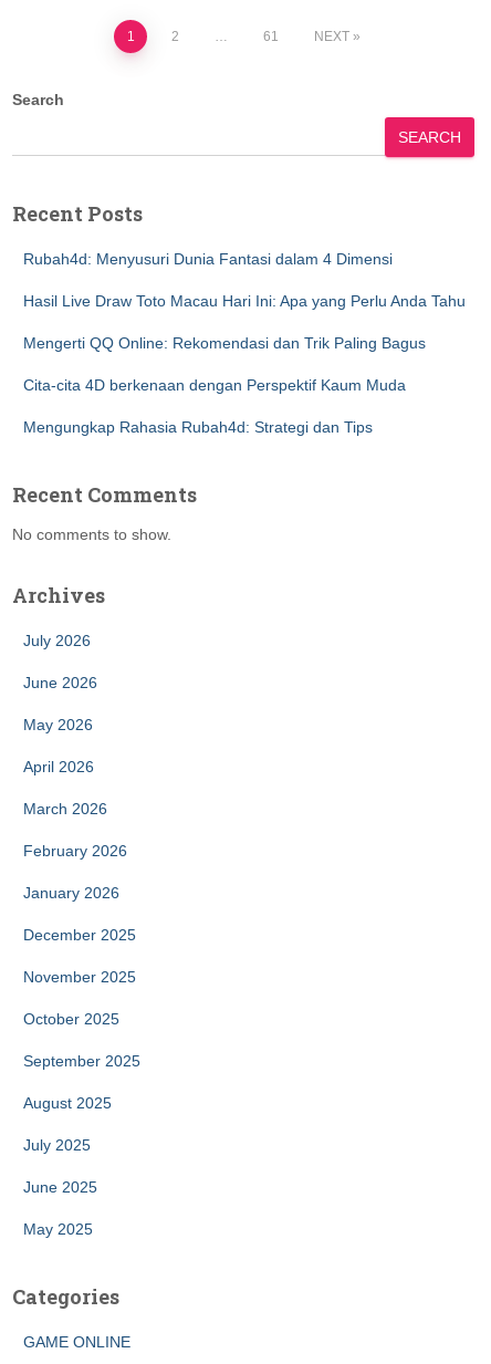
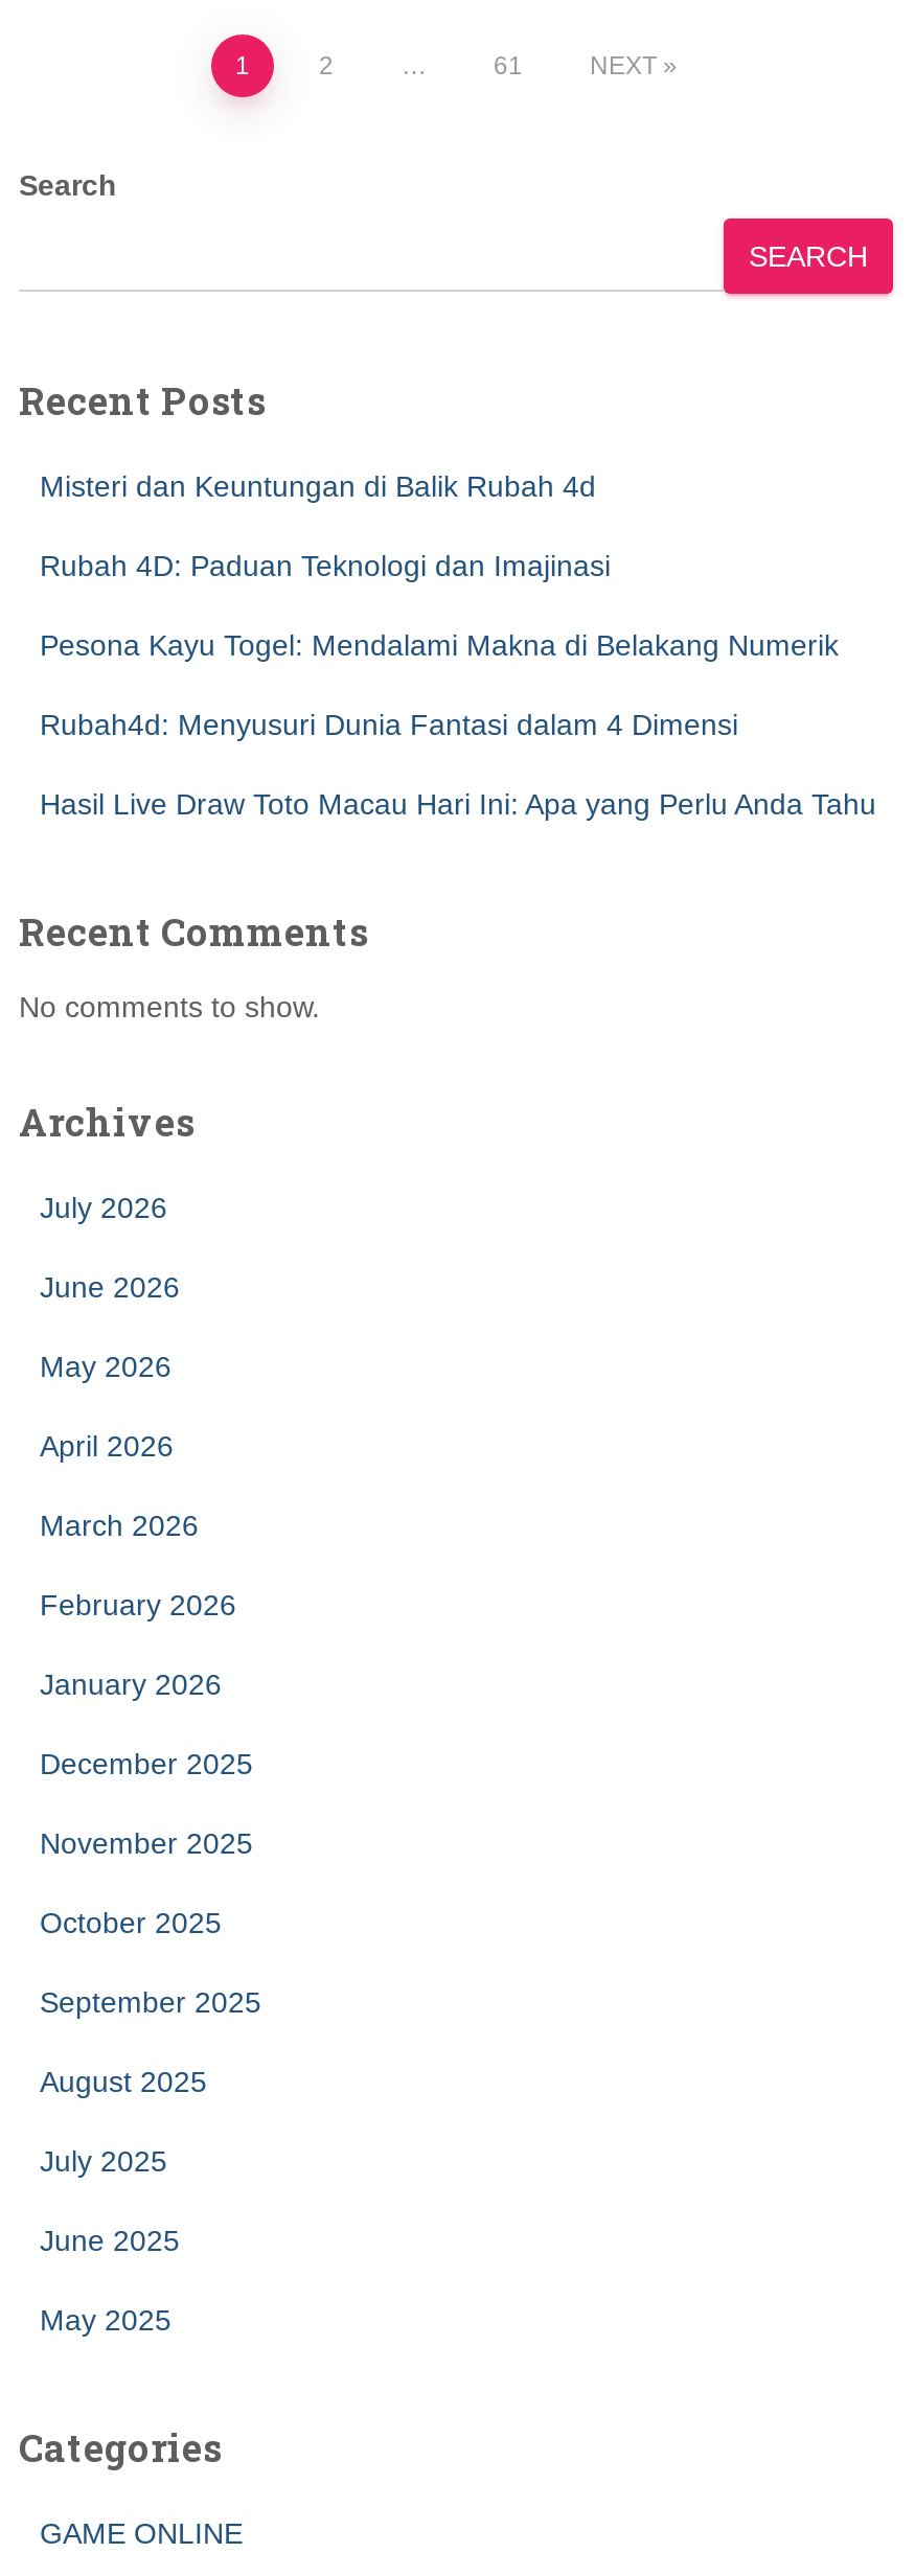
none -> [40,469,839,662] Misteri dan Keuntungan di Balik Rubah 4d | Rubah 4D: Paduan Teknologi dan Imajinasi | Pesona Kayu Togel: Mendalami Makna di Belakang Numerik
moved [23,250,466,310] -> [40,708,876,821]: Rubah4d: Menyusuri Dunia Fantasi dalam 4 Dimensi | Hasil Live Draw Toto Macau Hari Ini: Apa yang Perlu Anda Tahu
[23,334,426,436] Mengerti QQ Online: Rekomendasi dan Trik Paling Bagus | Cita-cita 4D berkenaan dengan Perspektif Kaum Muda | Mengungkap Rahasia Rubah4d: Strategi dan Tips -> none

